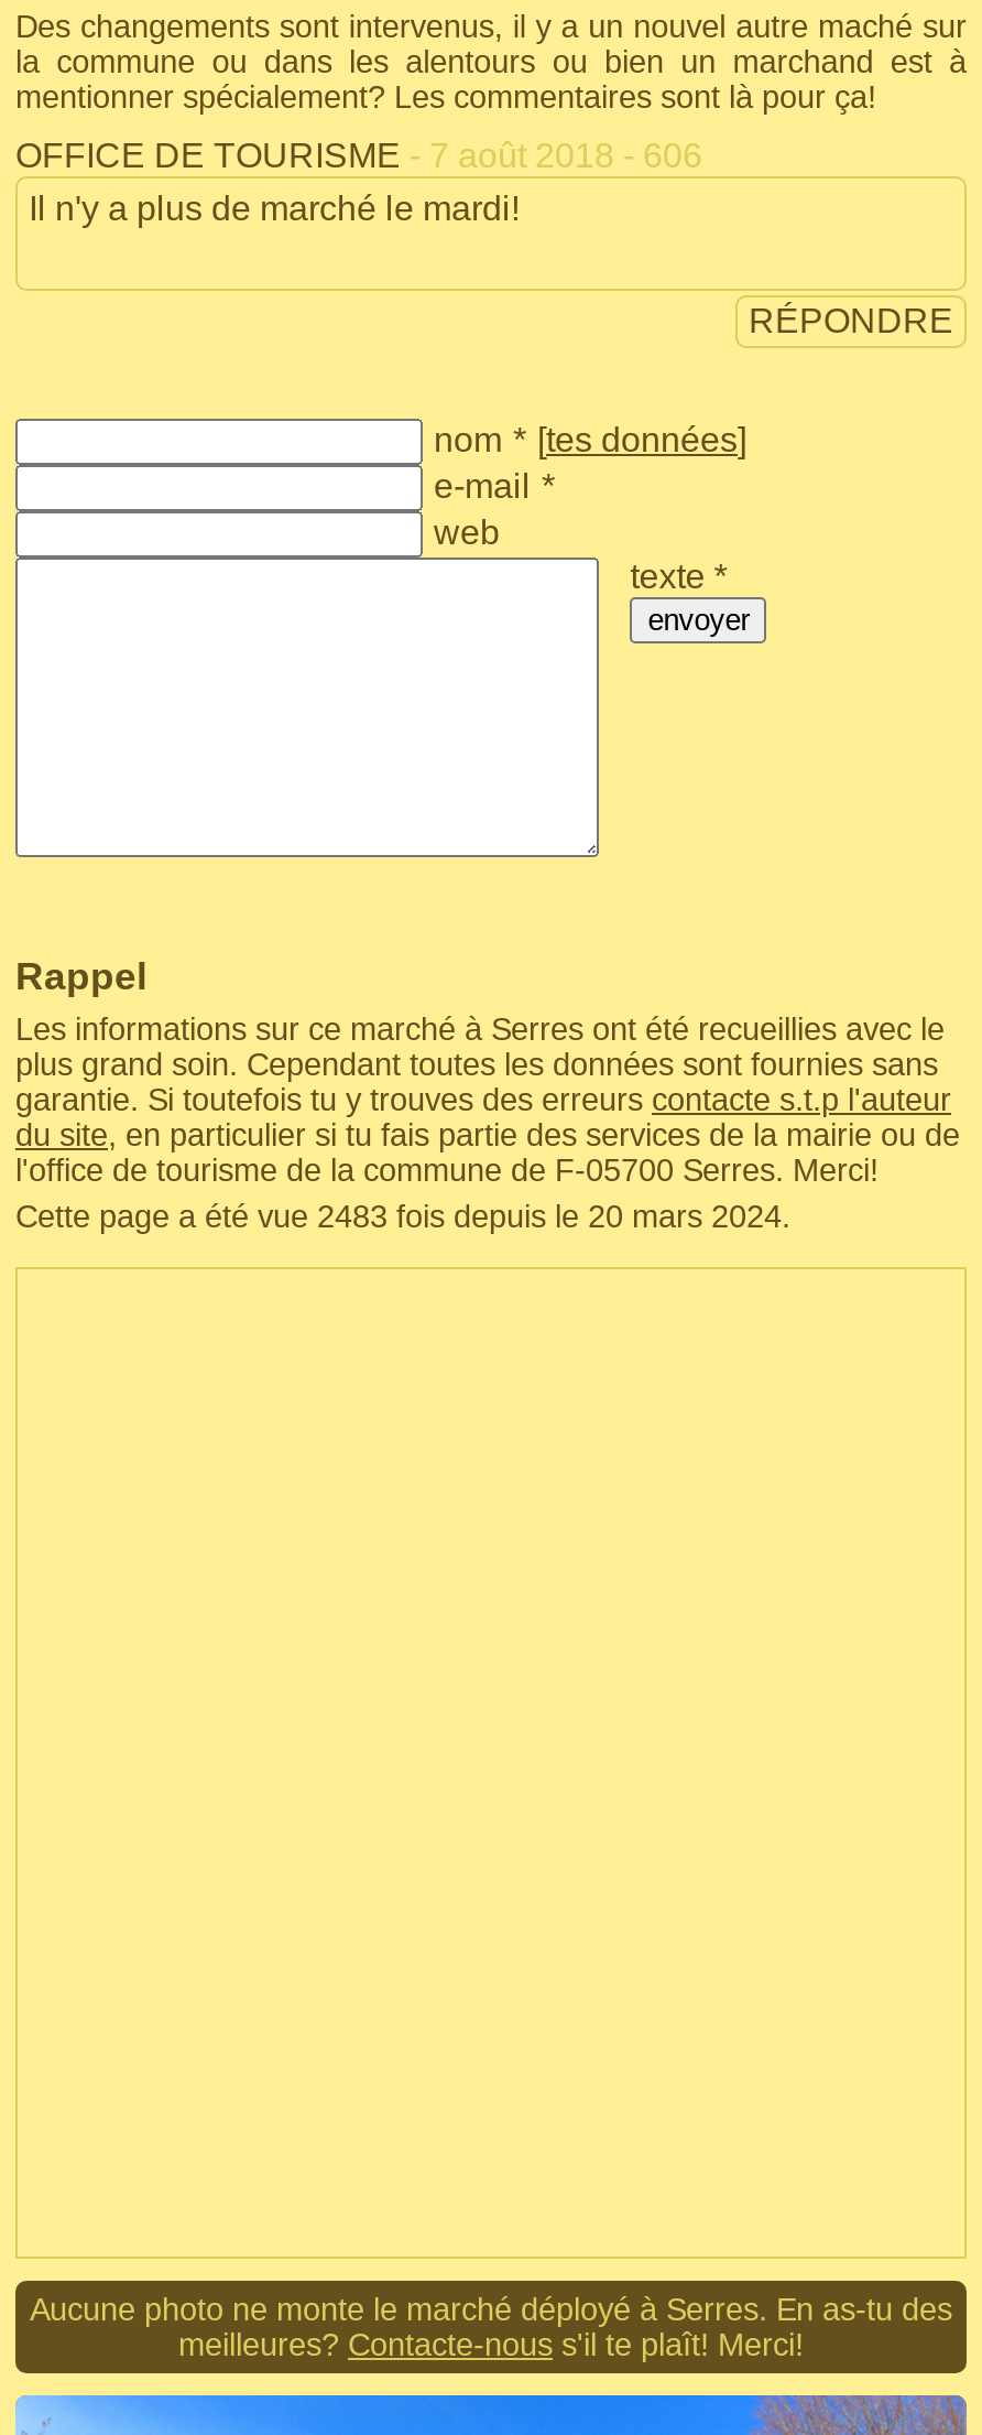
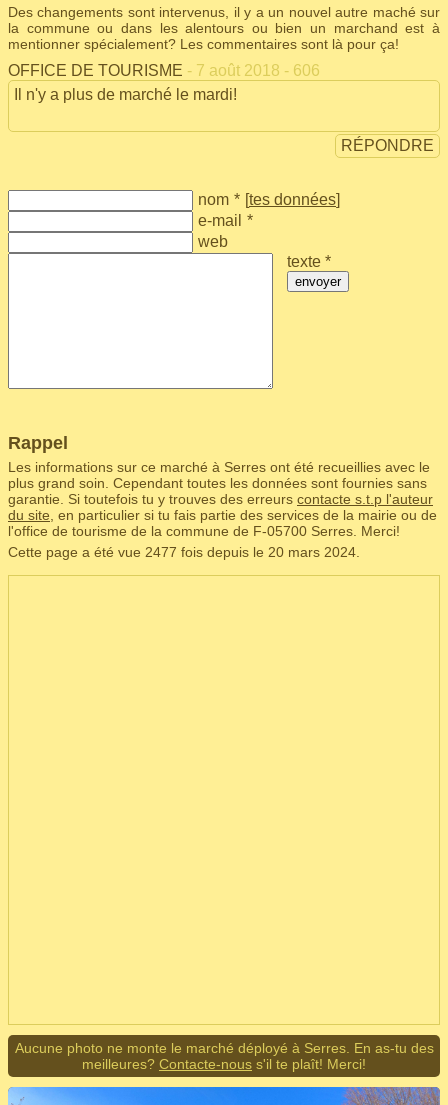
[15,1199,790,1234] Cette page a été vue 2483 fois depuis le 20 mars 2024. -> [8,544,360,560] Cette page a été vue 2477 fois depuis le 20 mars 2024.

